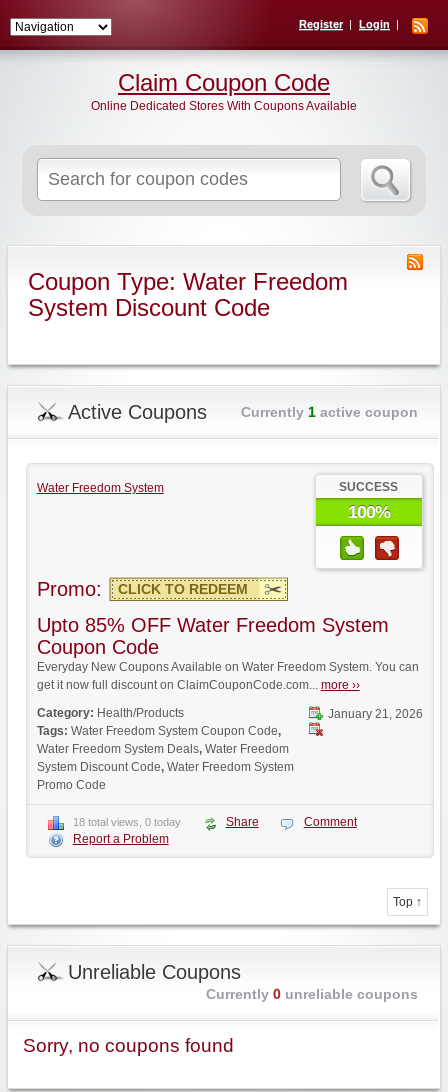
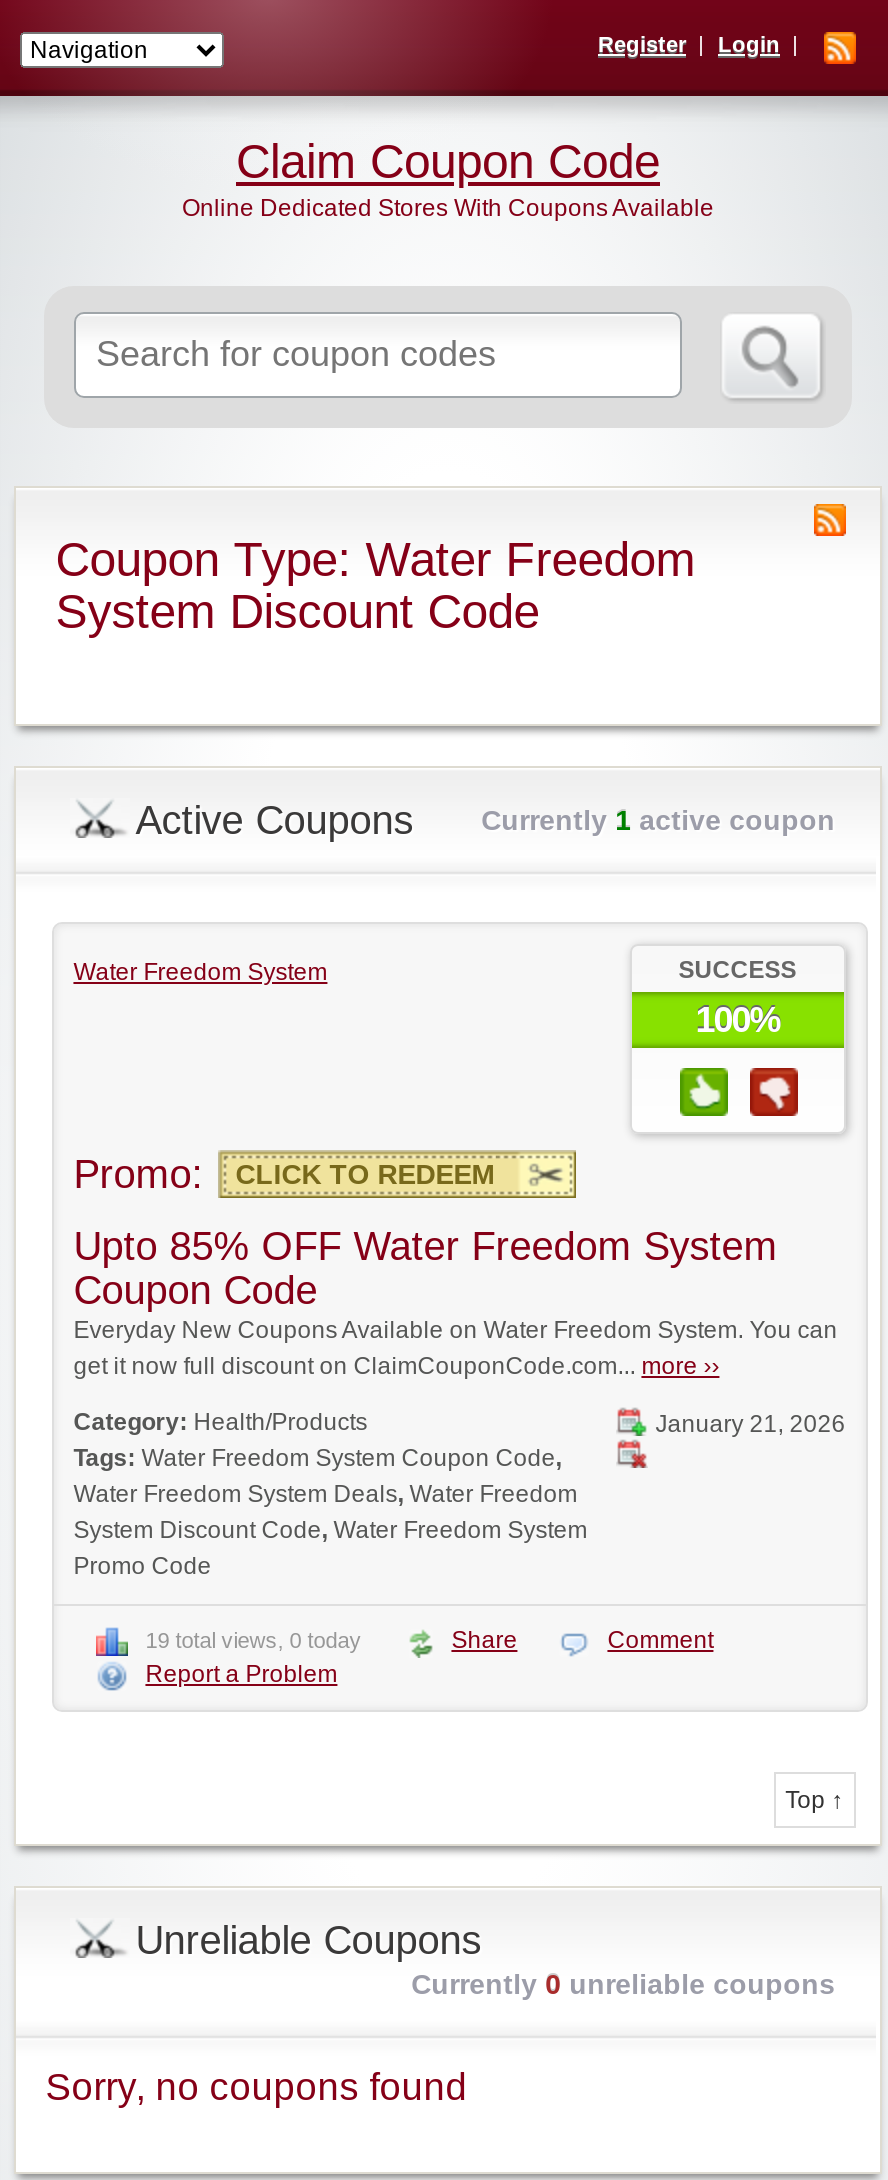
[73,816,181,828] 18 total views, 0 today -> [145,1628,361,1652] 19 total views, 0 today

